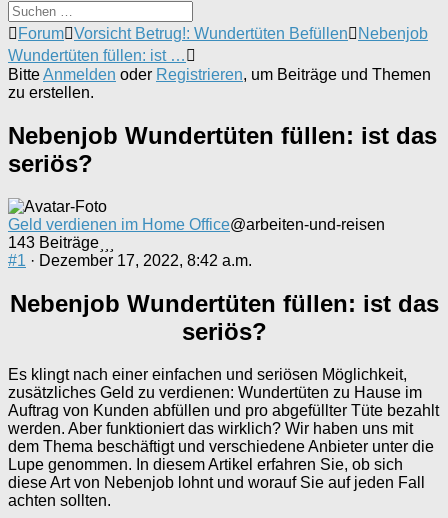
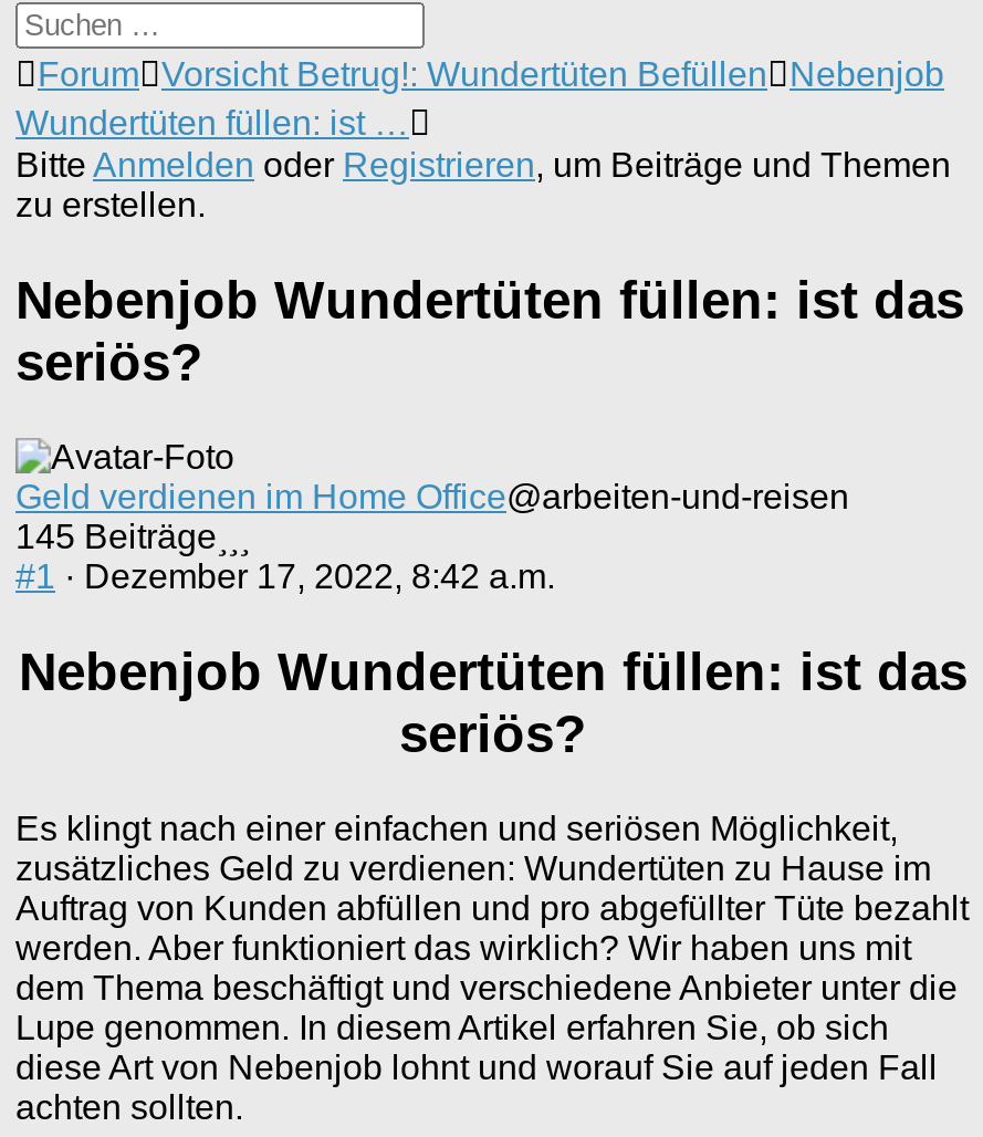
[8,234,99,251] 143 Beiträge -> [15,517,217,555] 145 Beiträge

